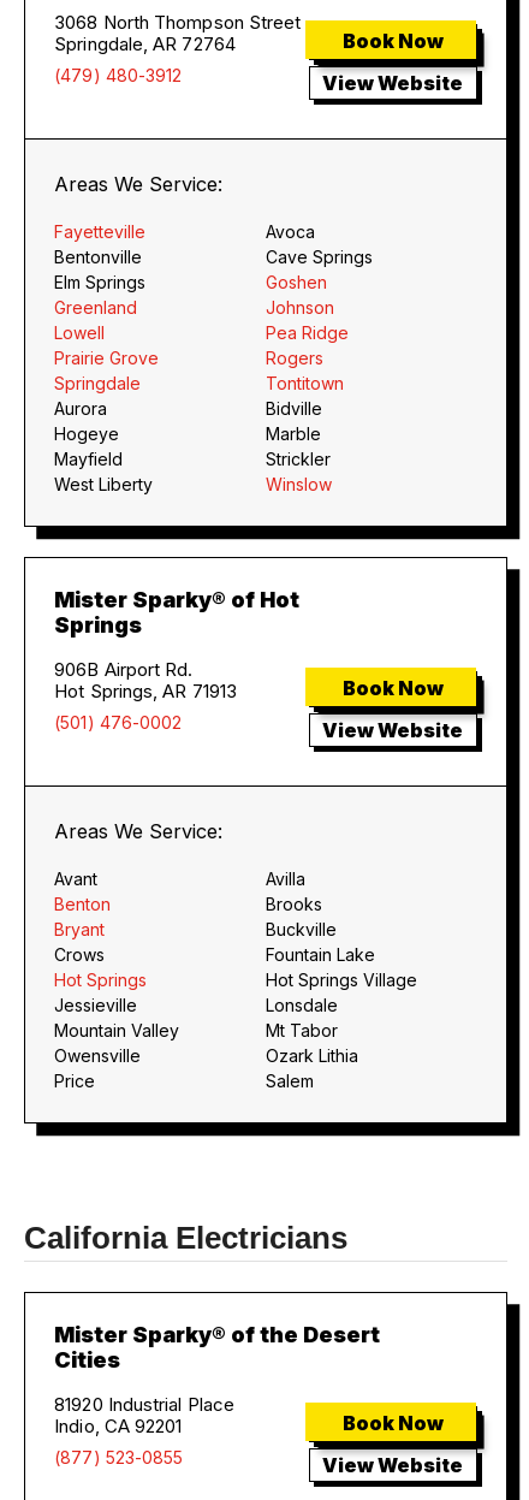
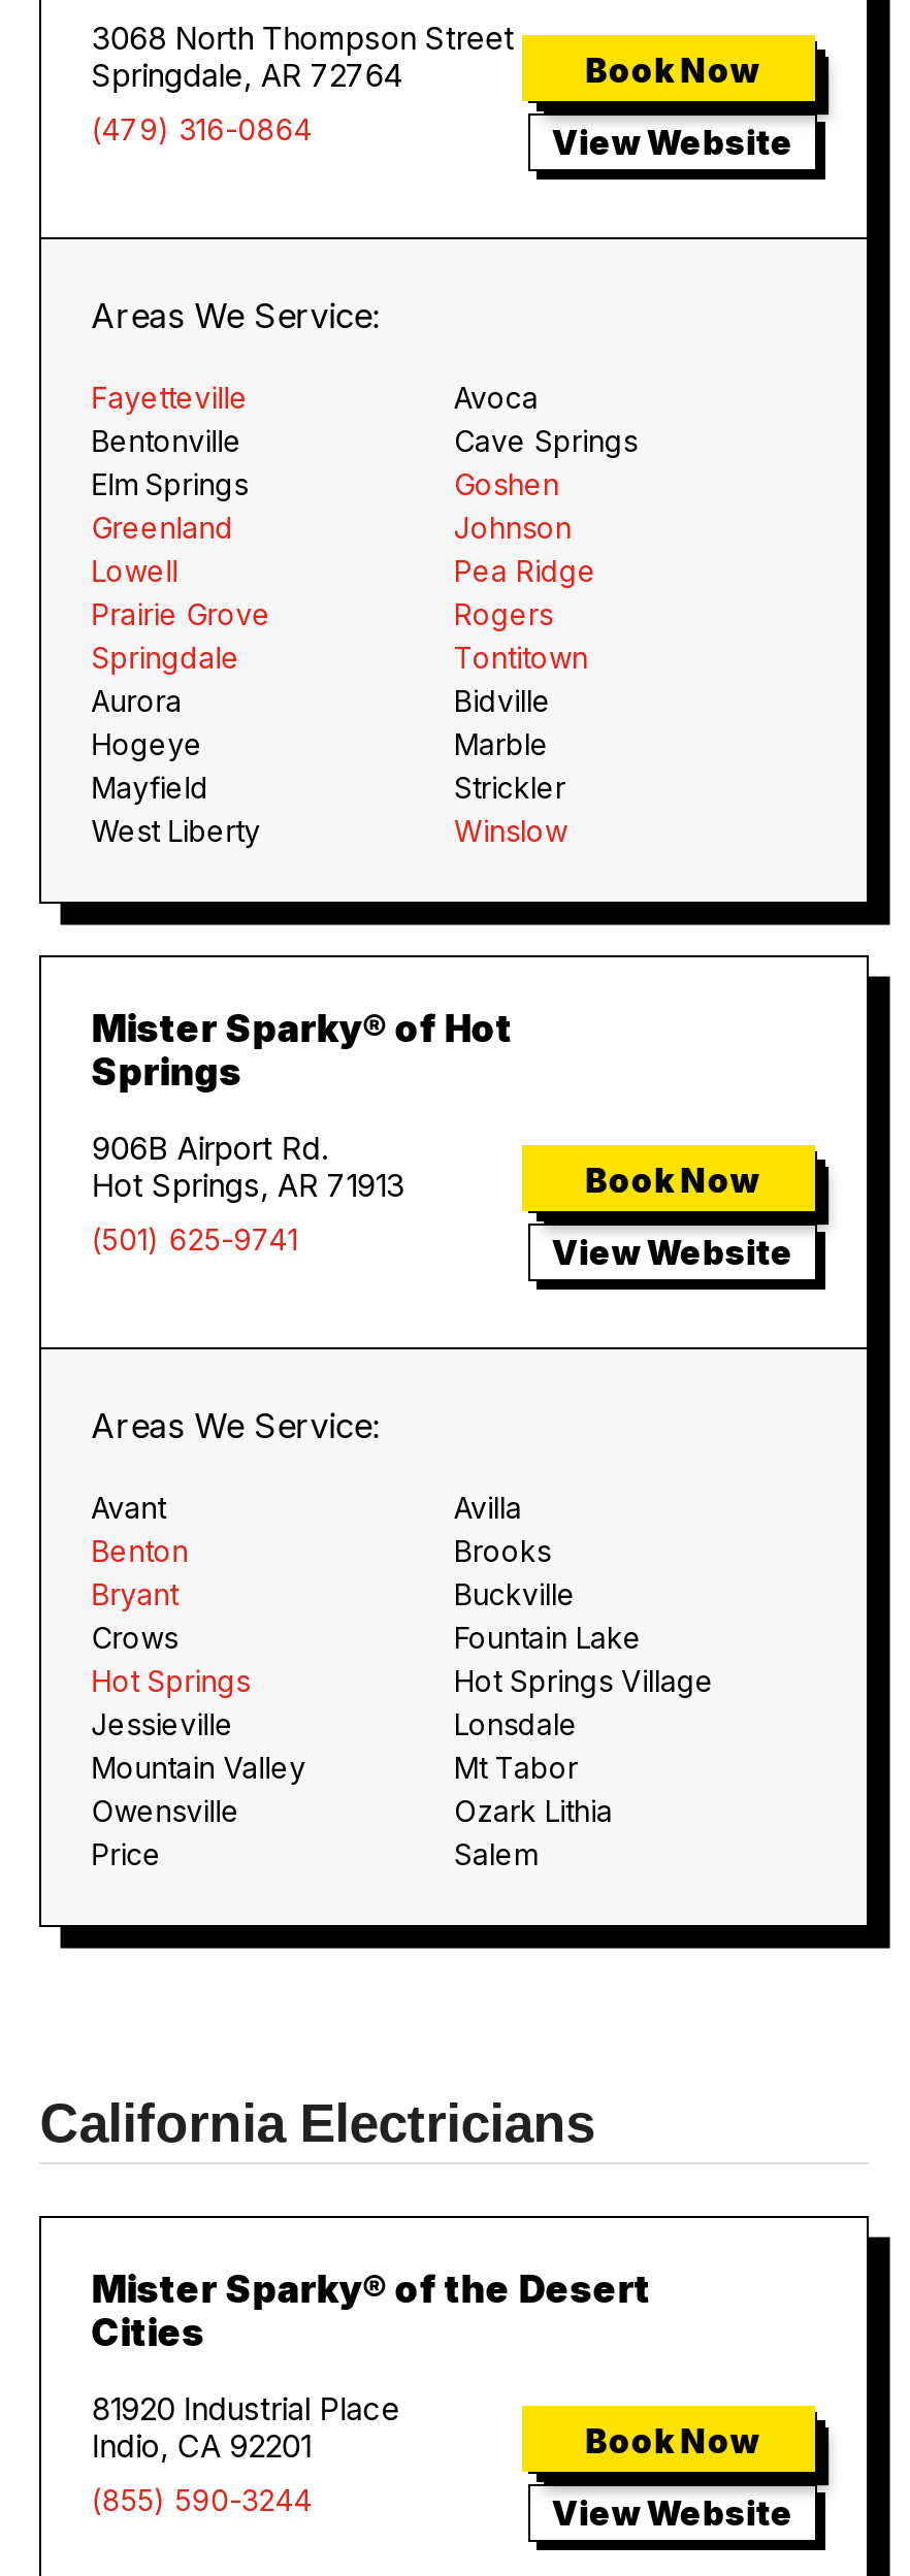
[54,64,182,85] (479) 480-3912 -> [91,111,312,146] (479) 316-0864
[54,712,182,732] (501) 476-0002 -> [91,1221,298,1256] (501) 625-9741
[54,1447,183,1467] (877) 523-0855 -> [91,2481,312,2516] (855) 590-3244

